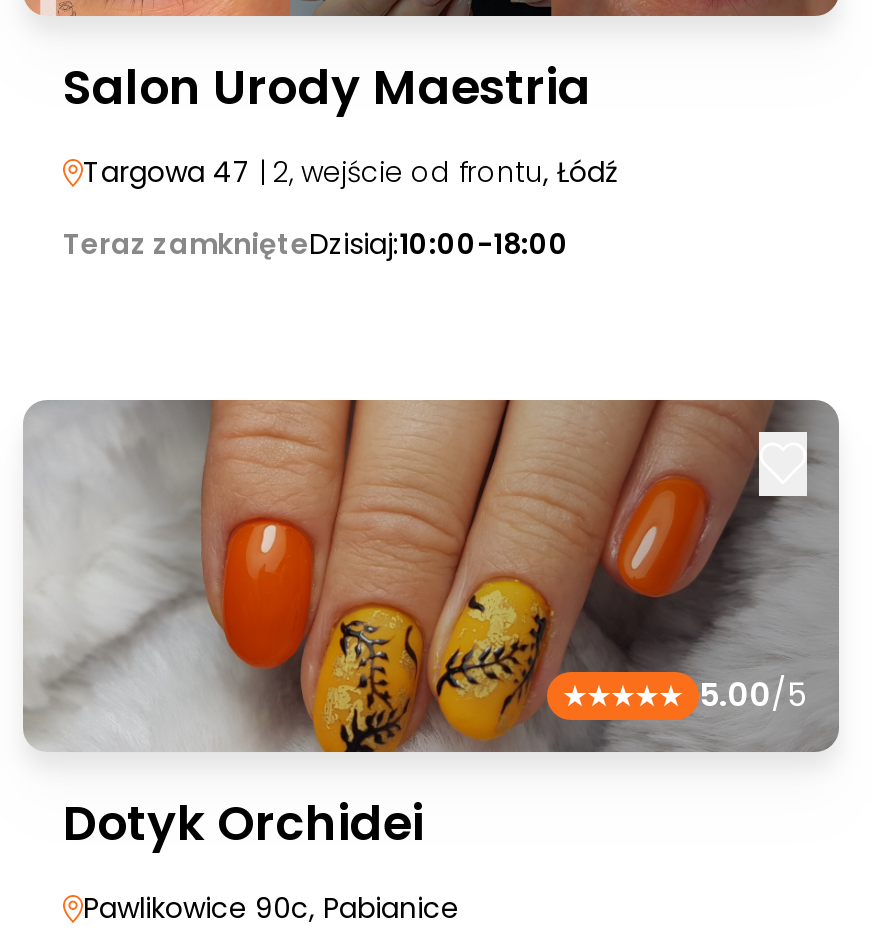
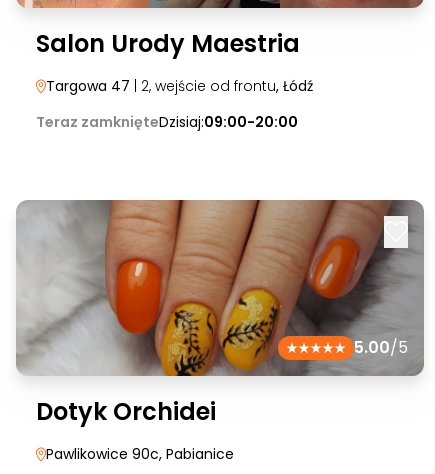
[63,224,569,264] Teraz zamknięteDzisiaj:10:00-18:00 -> [36,112,298,132] Teraz zamknięteDzisiaj:09:00-20:00

